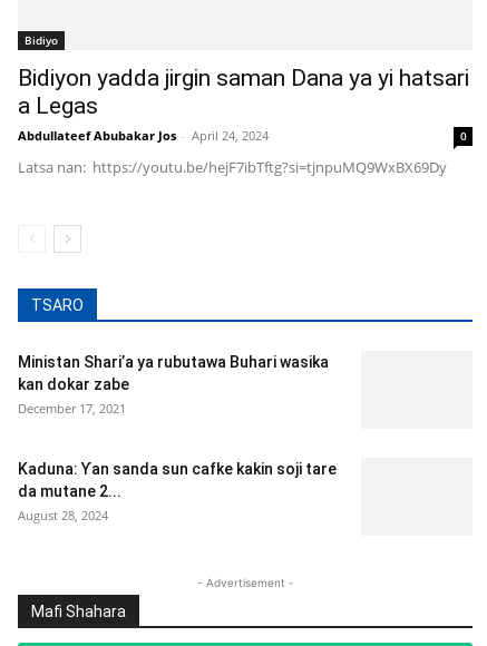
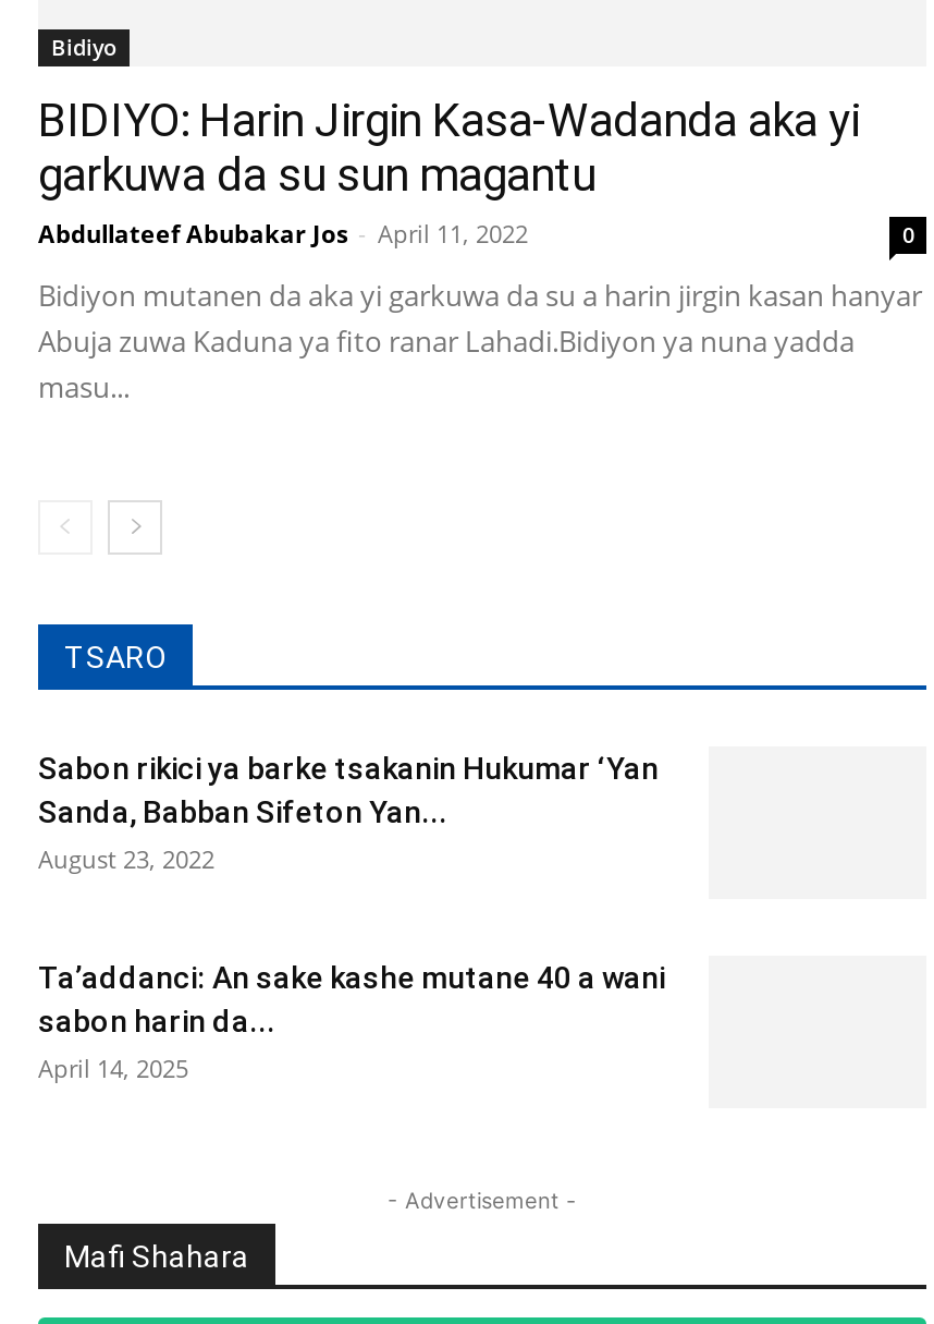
[18,64,469,143] Bidiyon yadda jirgin saman Dana ya yi hatsari | a Legas | Abdullateef Abubakar Jos - April 24, 2024 -> [38,94,859,249] BIDIYO: Harin Jirgin Kasa-Wadanda aka yi | garkuwa da su sun magantu | Abdullateef Abubakar Jos - April 11, 2022
[18,157,447,177] Latsa nan: https://youtu.be/hejF7ibTftg?si=tjnpuMQ9WxBX69Dy -> [38,275,922,406] Bidiyon mutanen da aka yi garkuwa da su a harin jirgin kasan hanyar | Abuja zuwa Kaduna ya fito ranar Lahadi.Bidiyon ya nuna yadda | masu...
[18,353,329,416] Ministan Shari’a ya rubutawa Buhari wasika | kan dokar zabe | December 17, 2021 -> [38,750,659,874] Sabon rikici ya barke tsakanin Hukumar ‘Yan | Sanda, Babban Sifeton Yan... | August 23, 2022
[18,460,337,523] Kaduna: Ƴan sanda sun cafke kakin soji tare | da mutane 2... | August 28, 2024 -> [38,959,665,1083] Ta’addanci: An sake kashe mutane 40 a wani | sabon harin da... | April 14, 2025

